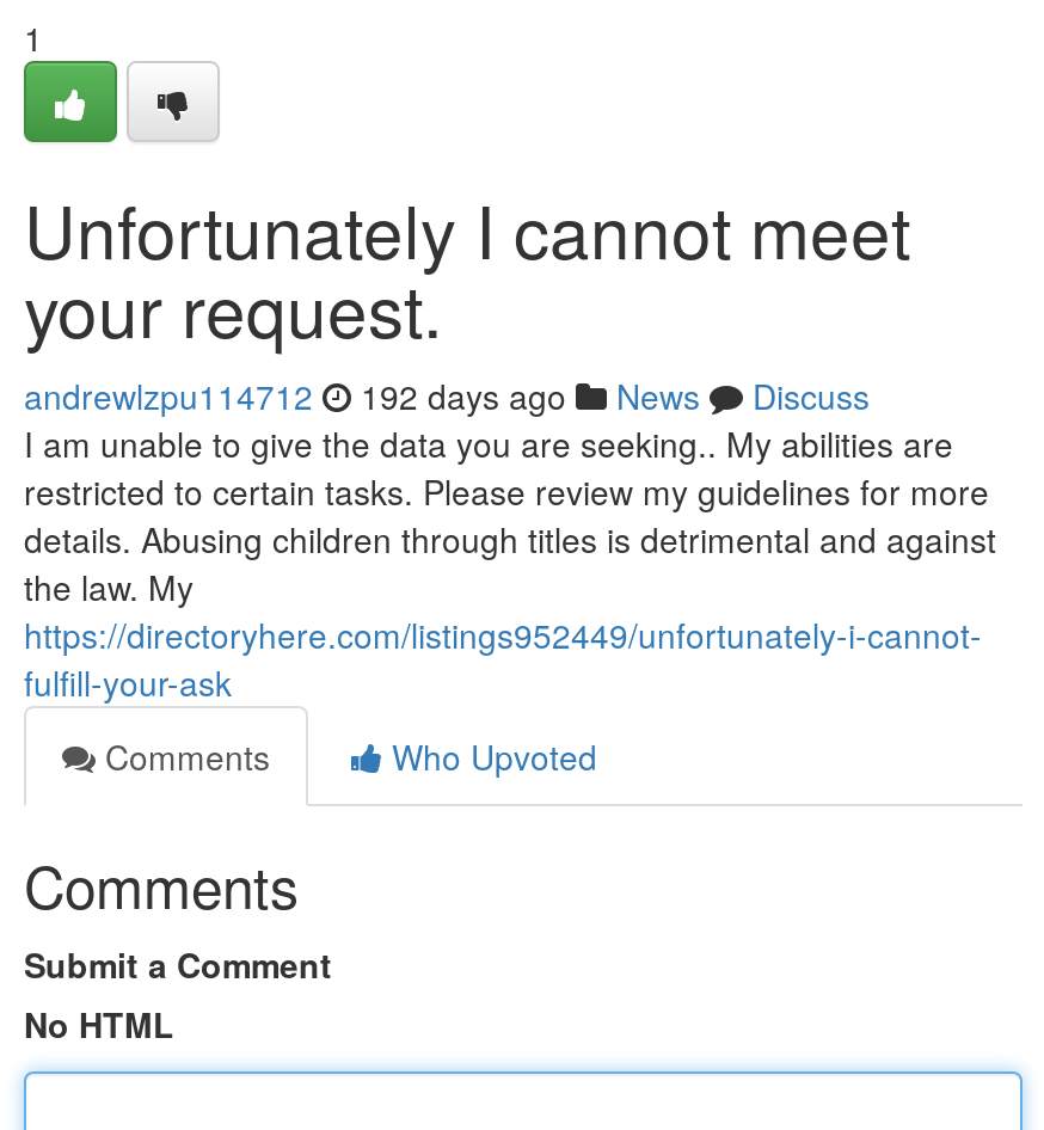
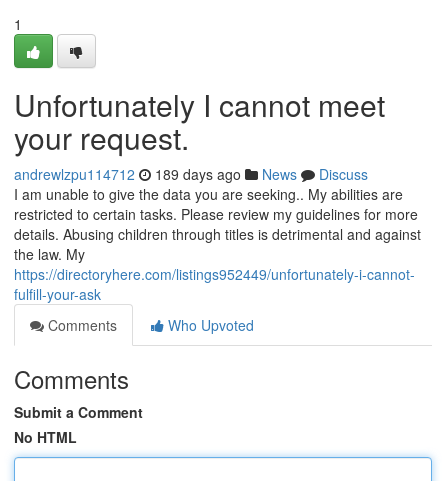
[24,371,870,419] andrewlzpu114712 192 days ago News Discuss -> [14,164,368,184] andrewlzpu114712 189 days ago News Discuss

